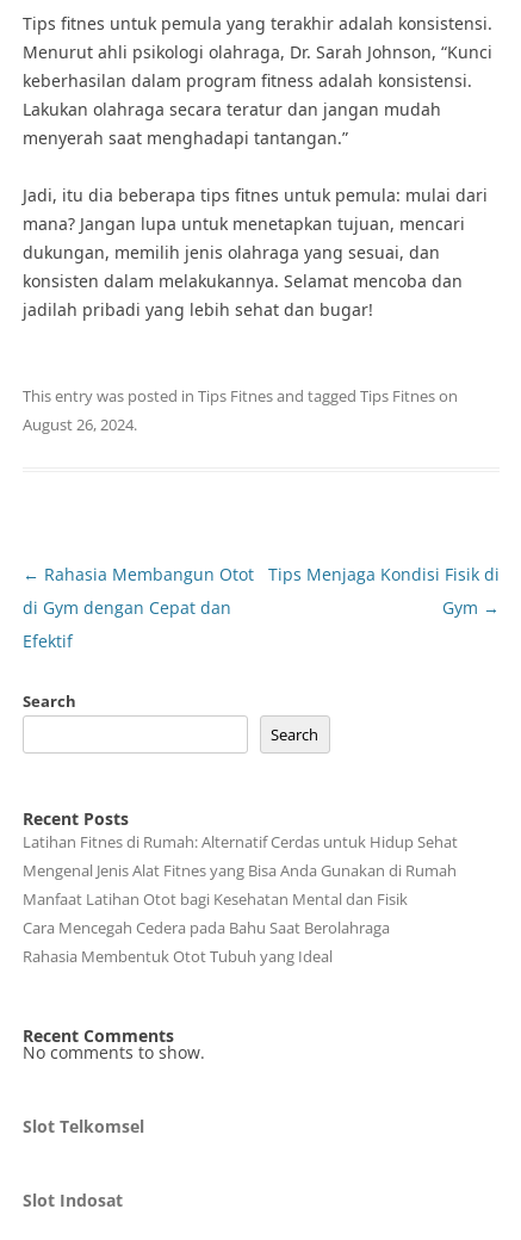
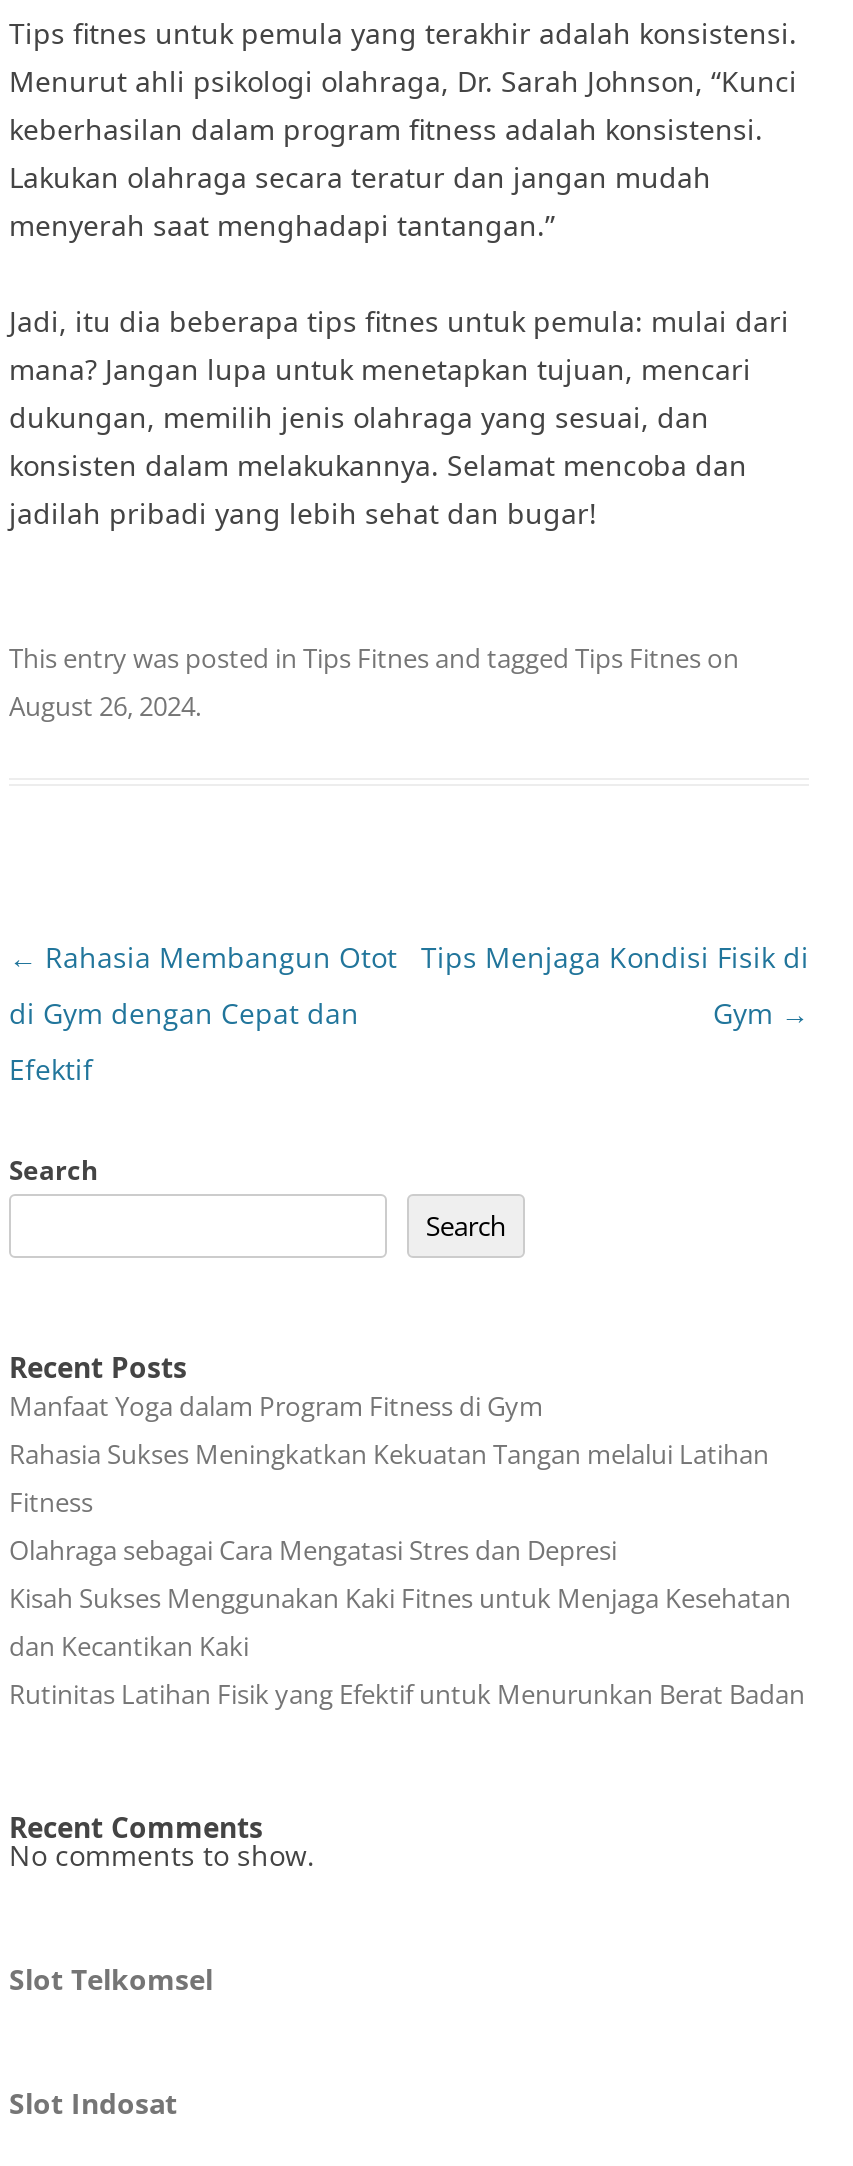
[23,831,458,967] Latihan Fitnes di Rumah: Alternatif Cerdas untuk Hidup Sehat | Mengenal Jenis Alat Fitnes yang Bisa Anda Gunakan di Rumah | Manfaat Latihan Otot bagi Kesehatan Mental dan Fisik | Cara Mencegah Cedera pada Bahu Saat Berolahraga | Rahasia Membentuk Otot Tubuh yang Ideal -> [9,1388,805,1712] Manfaat Yoga dalam Program Fitness di Gym | Rahasia Sukses Meningkatkan Kekuatan Tangan melalui Latihan | Fitness | Olahraga sebagai Cara Mengatasi Stres dan Depresi | Kisah Sukses Menggunakan Kaki Fitnes untuk Menjaga Kesehatan | dan Kecantikan Kaki | Rutinitas Latihan Fisik yang Efektif untuk Menurunkan Berat Badan

